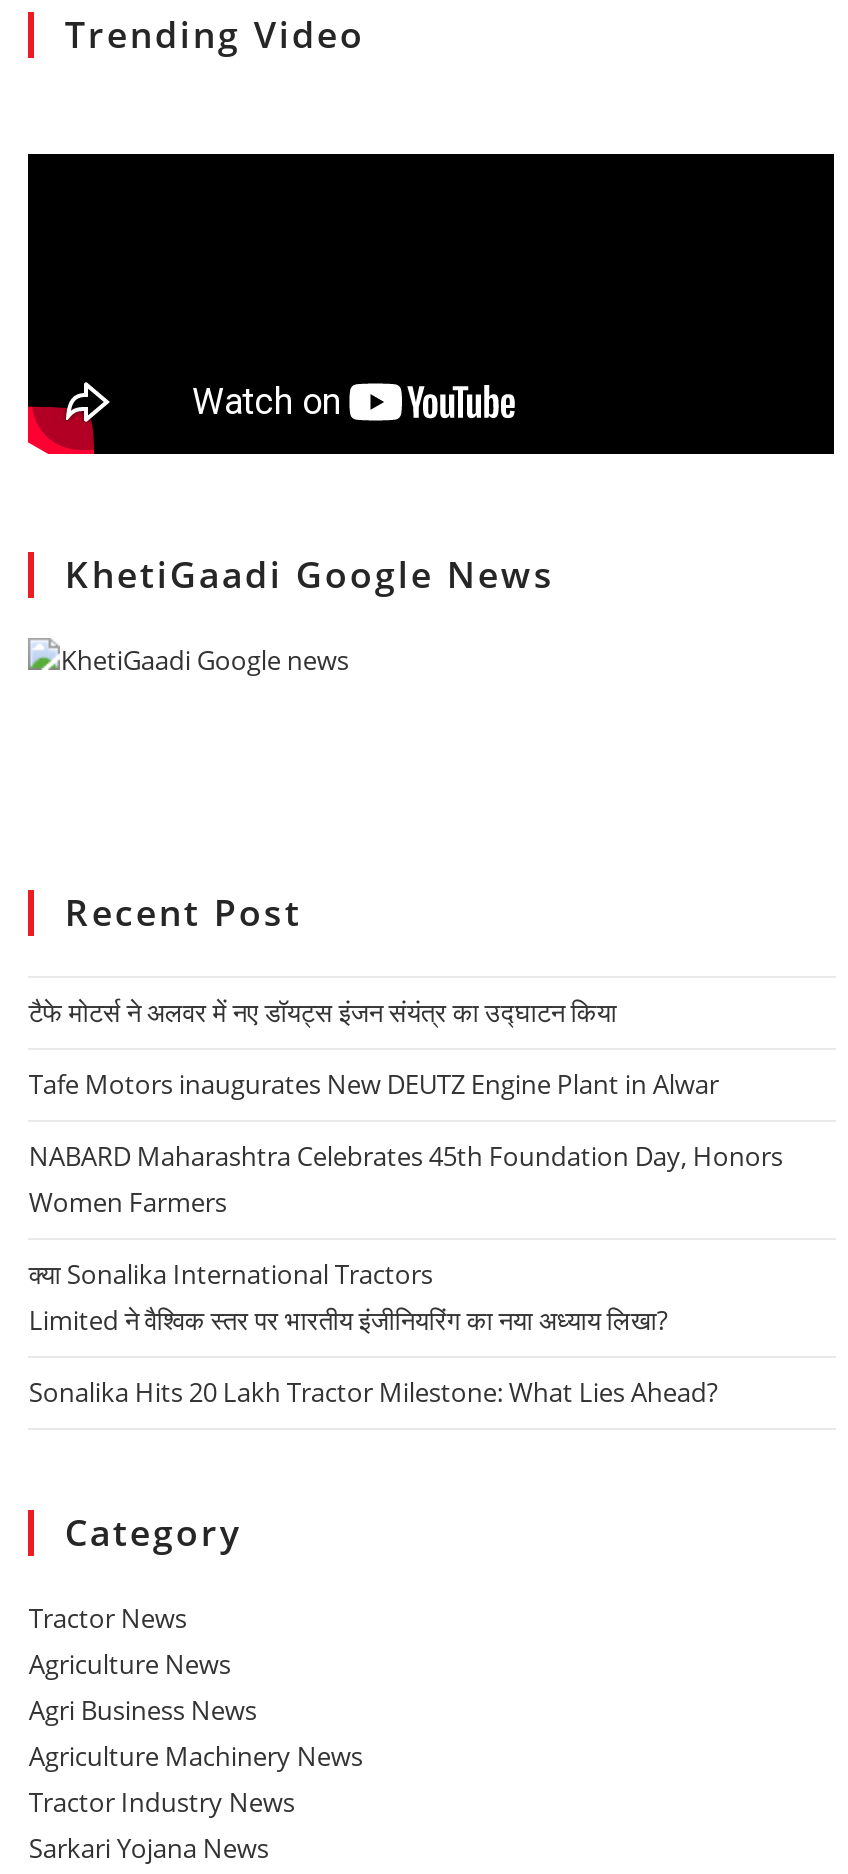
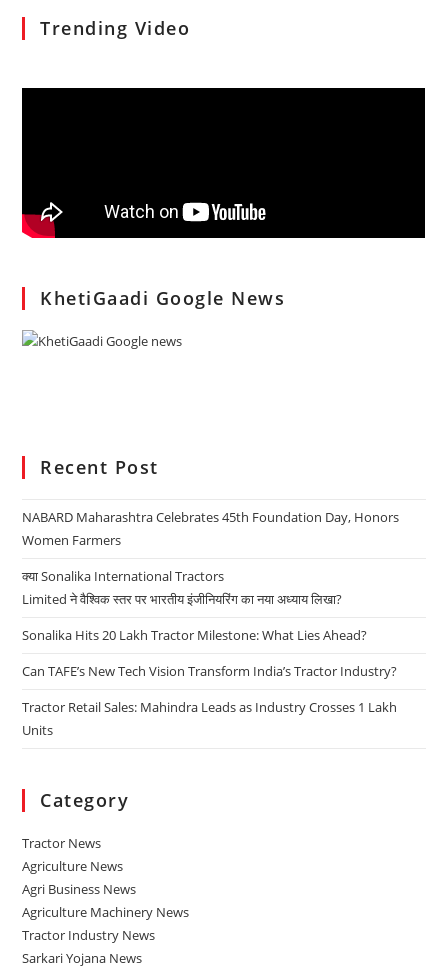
[29,994,725,1102] टैफे मोटर्स ने अलवर में नए डॉयट्स इंजन संयंत्र का उद्घाटन किया | Tafe Motors inaugurates New DEUTZ Engine Plant in Alwar -> none
moved [29,1138,783,1410] -> [22,508,399,644]: NABARD Maharashtra Celebrates 45th Foundation Day, Honors | Women Farmers | क्या Sonalika International Tractors | Limited ने वैश्विक स्तर पर भारतीय इंजीनियरिंग का नया अध्याय लिखा? | Sonalika Hits 20 Lakh Tractor Milestone: What Lies Ahead?
none -> [22,662,397,739] Can TAFE’s New Tech Vision Transform India’s Tractor Industry? | Tractor Retail Sales: Mahindra Leads as Industry Crosses 1 Lakh | Units

